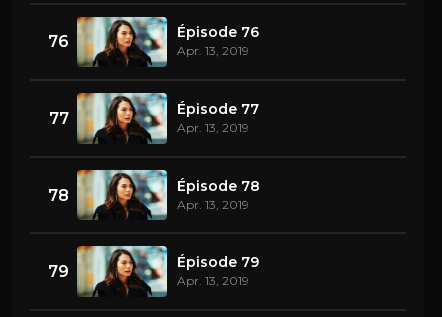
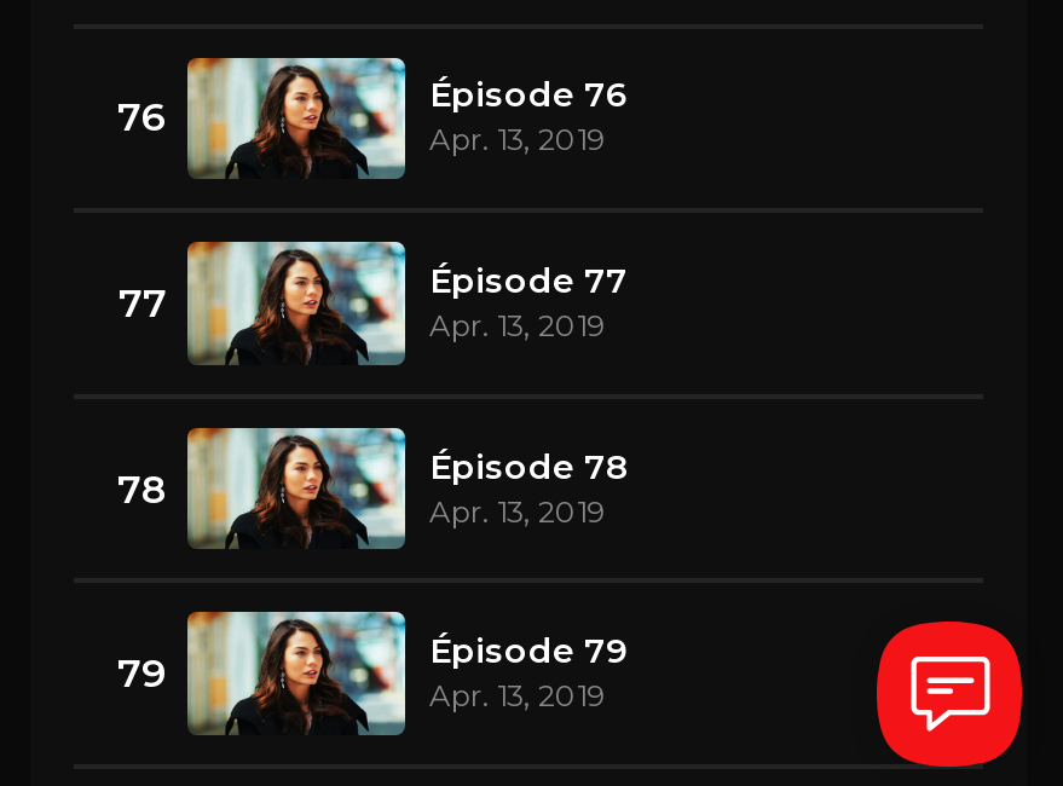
none -> [874,619,1024,769] [image]

